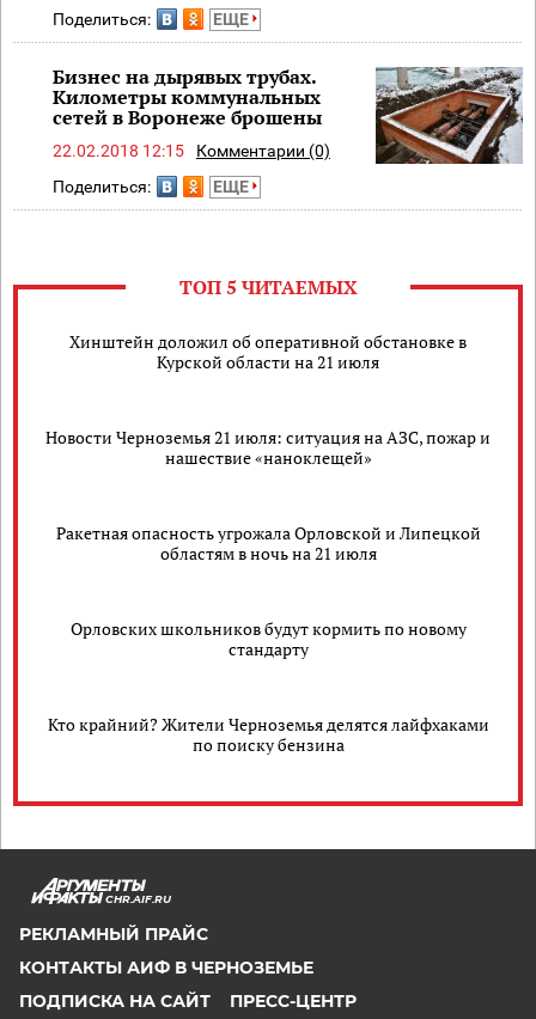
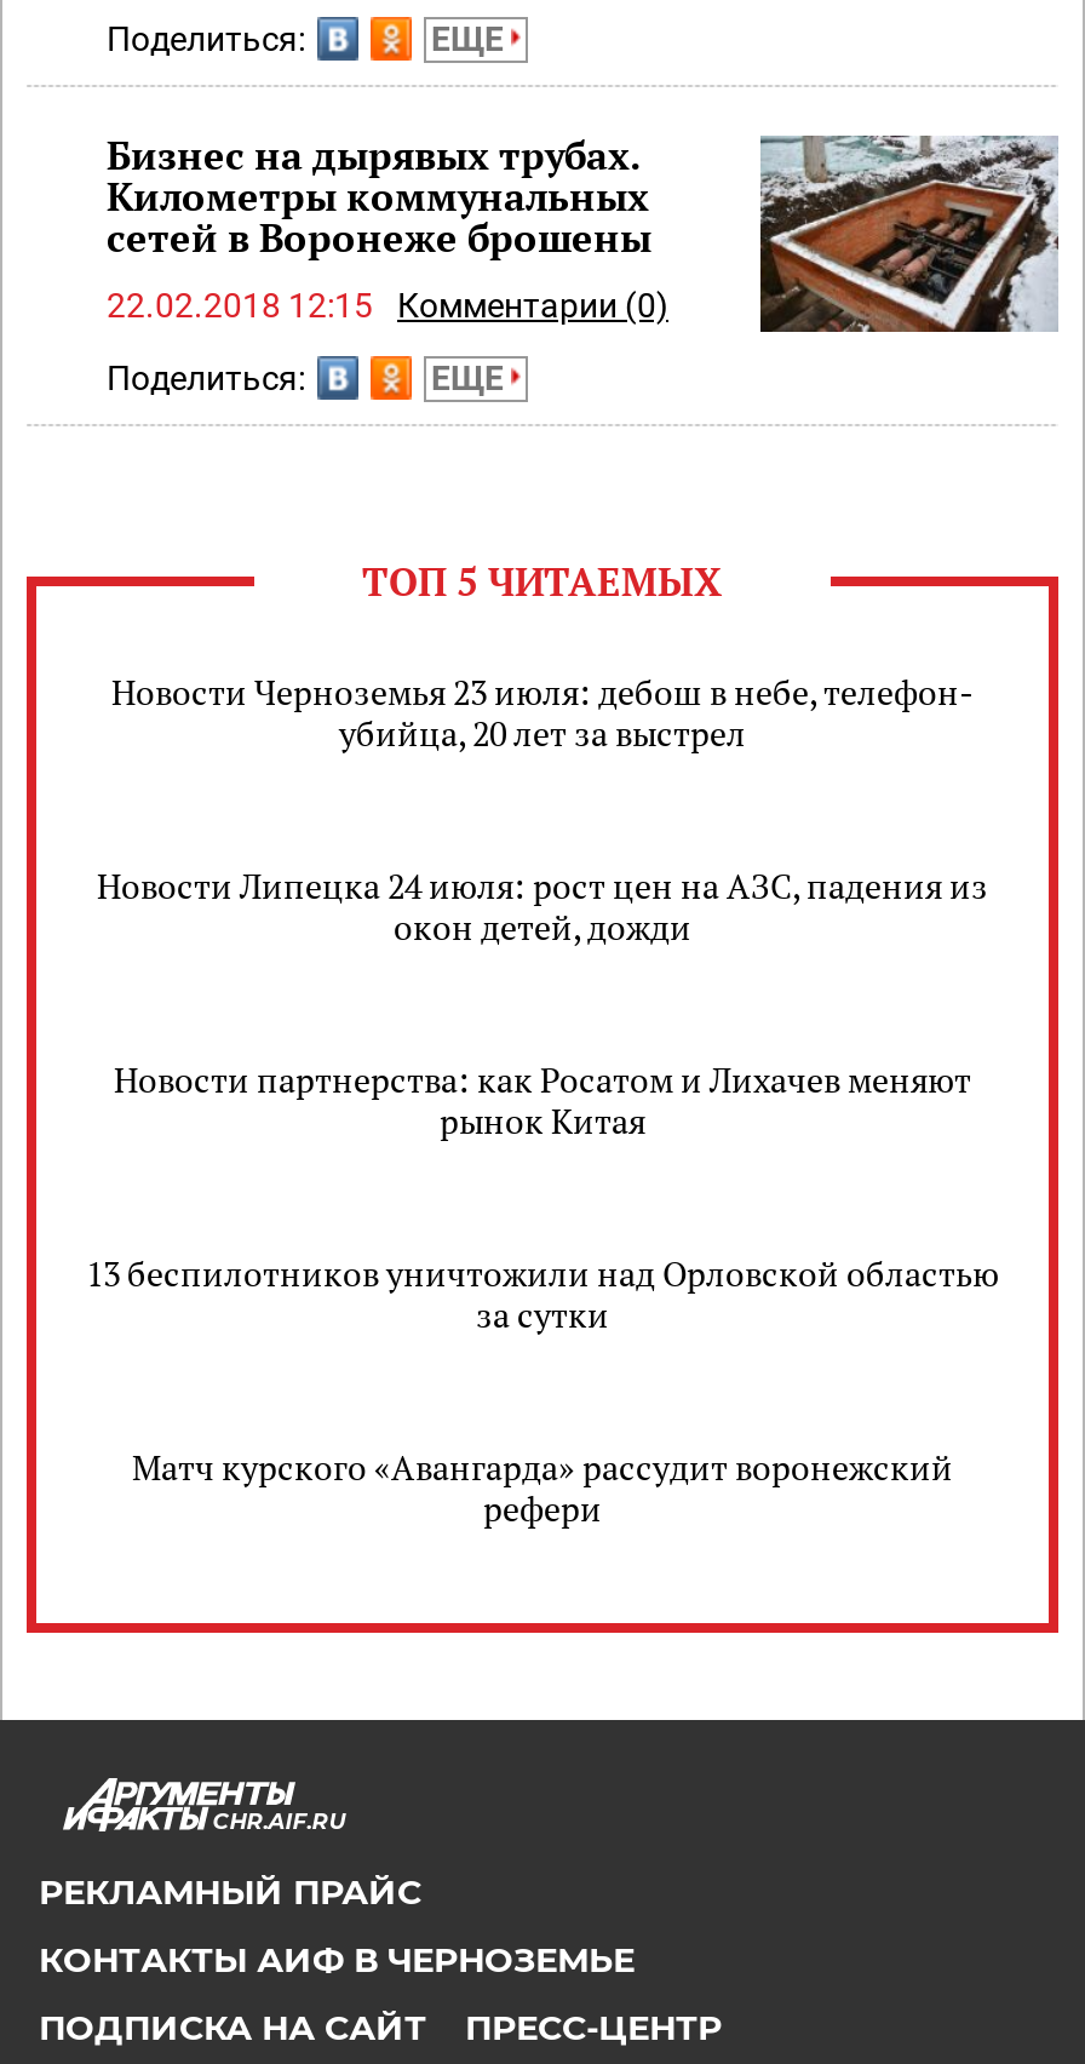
[69,330,467,373] Хинштейн доложил об оперативной обстановке в | Курской области на 21 июля -> [111,669,974,756] Новости Черноземья 23 июля: дебош в небе, телефон- | убийца, 20 лет за выстрел
[45,426,491,469] Новости Черноземья 21 июля: ситуация на АЗС, пожар и | нашествие «наноклещей» -> [97,863,988,950] Новости Липецка 24 июля: рост цен на АЗС, падения из | окон детей, дожди
[56,522,480,565] Ракетная опасность угрожала Орловской и Липецкой | областям в ночь на 21 июля -> [114,1057,971,1144] Новости партнерства: как Росатом и Лихачев меняют | рынок Китая
[70,617,466,660] Орловских школьников будут кормить по новому | стандарту -> [86,1251,999,1338] 13 беспилотников уничтожили над Орловской областью | за сутки
[47,713,489,756] Кто крайний? Жители Черноземья делятся лайфхаками | по поиску бензина -> [132,1444,953,1532] Матч курского «Авангарда» рассудит воронежский | рефери

